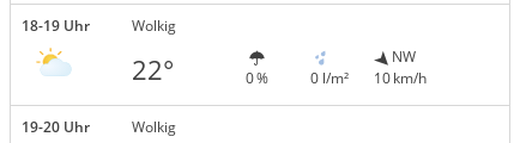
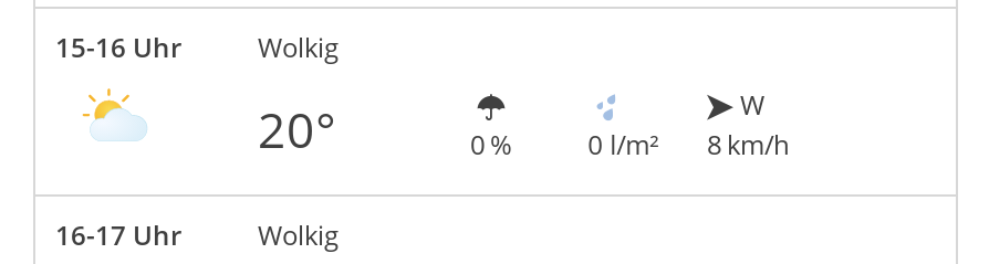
[22,15,90,36] 18-19 Uhr -> [55,29,181,66] 15-16 Uhr
[131,52,173,87] 22° -> [258,96,335,162] 20°
[374,46,427,88] NW | 10 km/h -> [707,85,789,163] W | 8 km/h
[22,117,90,137] 19-20 Uhr -> [55,217,181,254] 16-17 Uhr

